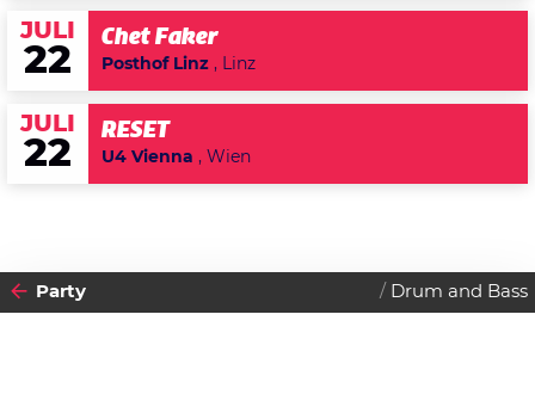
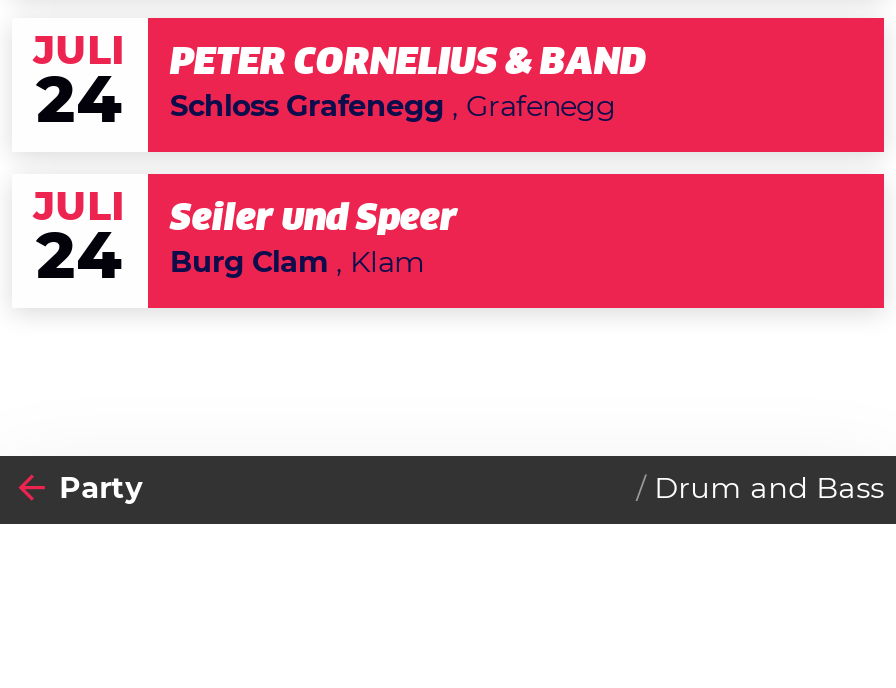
[102,27,256,73] Chet Faker | Posthof Linz, Linz -> [170,46,646,122] PETER CORNELIUS & BAND | Schloss Grafenegg, Grafenegg
[24,42,71,81] 22 -> [36,70,122,136] 24
[102,120,251,166] RESET | U4 Vienna, Wien -> [170,202,458,278] Seiler und Speer | Burg Clam, Klam
[24,135,71,174] 22 -> [36,226,122,292] 24

